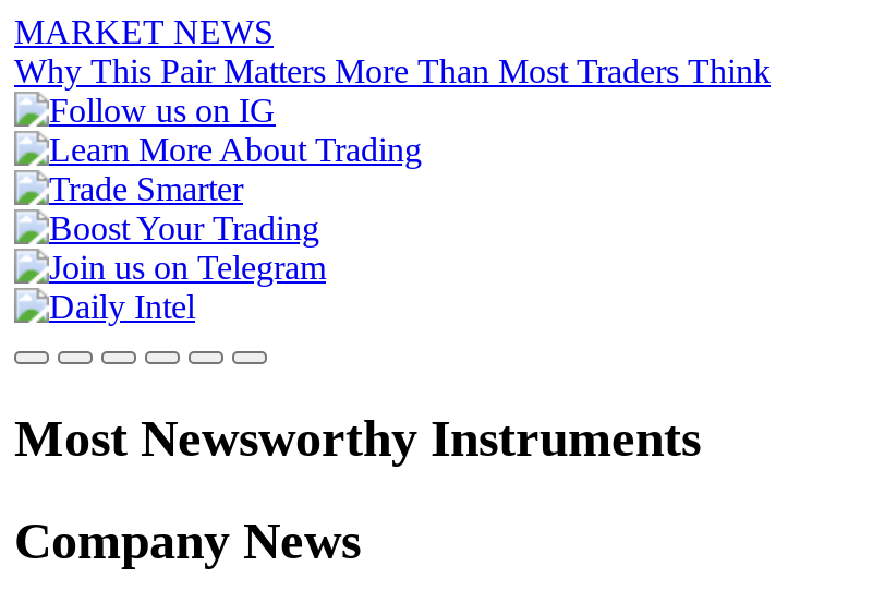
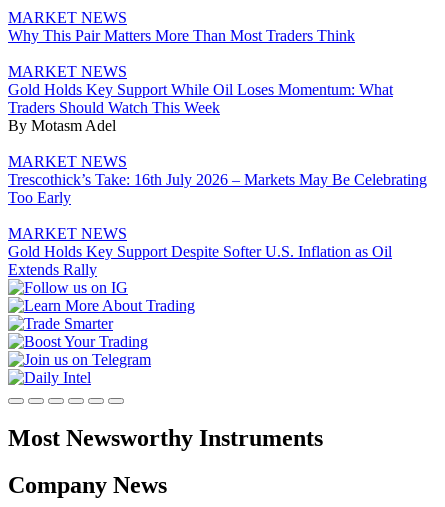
none -> [8,63,427,278] MARKET NEWS | Gold Holds Key Support While Oil Loses Momentum: What | Traders Should Watch This Week | By Motasm Adel | MARKET NEWS | Trescothick’s Take: 16th July 2026 – Markets May Be Celebrating | Too Early | MARKET NEWS | Gold Holds Key Support Despite Softer U.S. Inflation as Oil | Extends Rally

